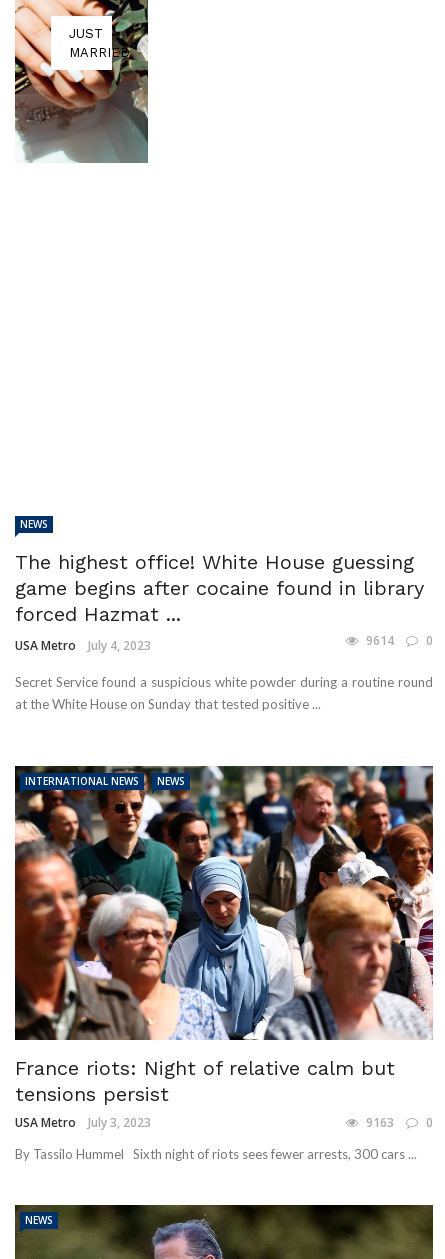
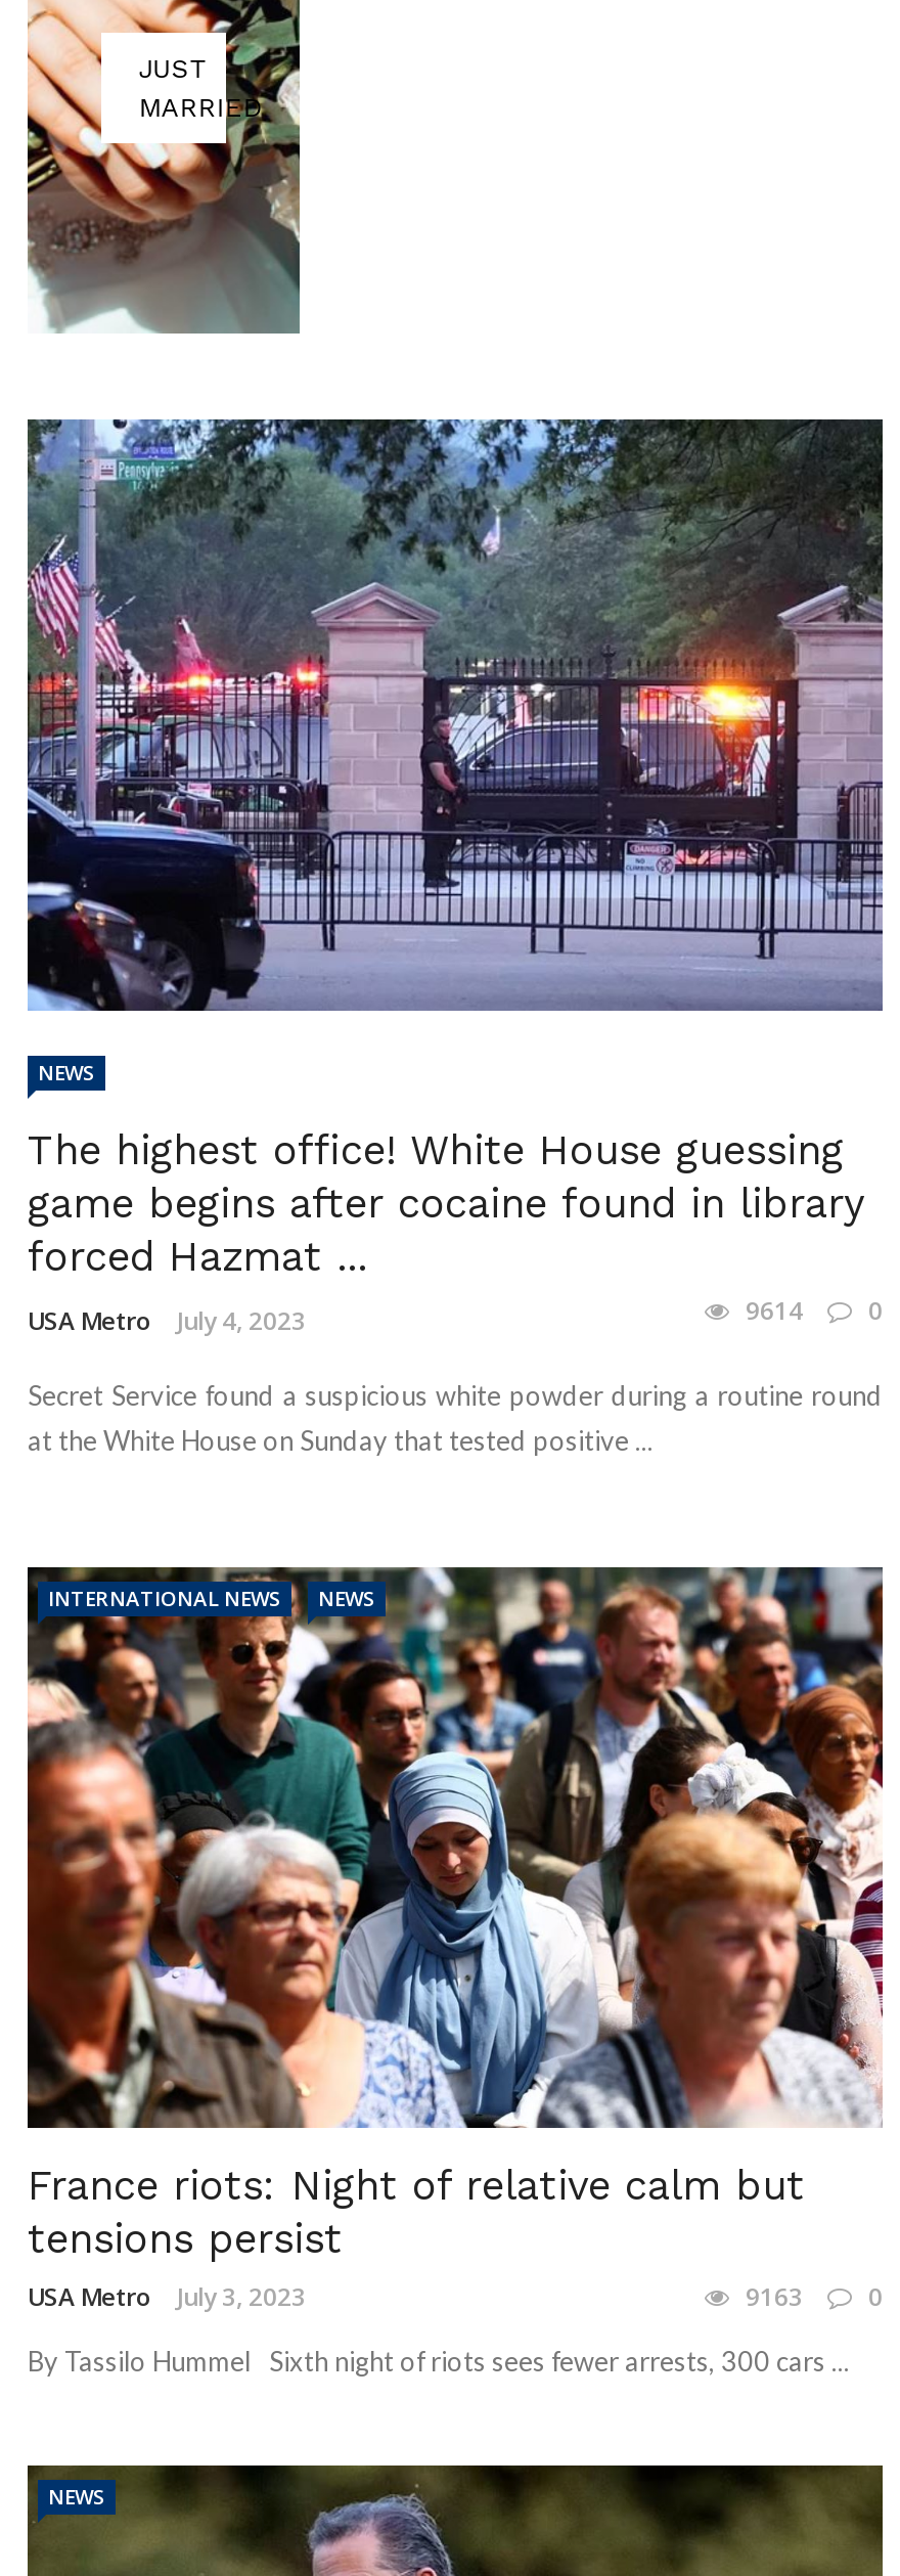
none -> [26,417,885,1013] [image]

